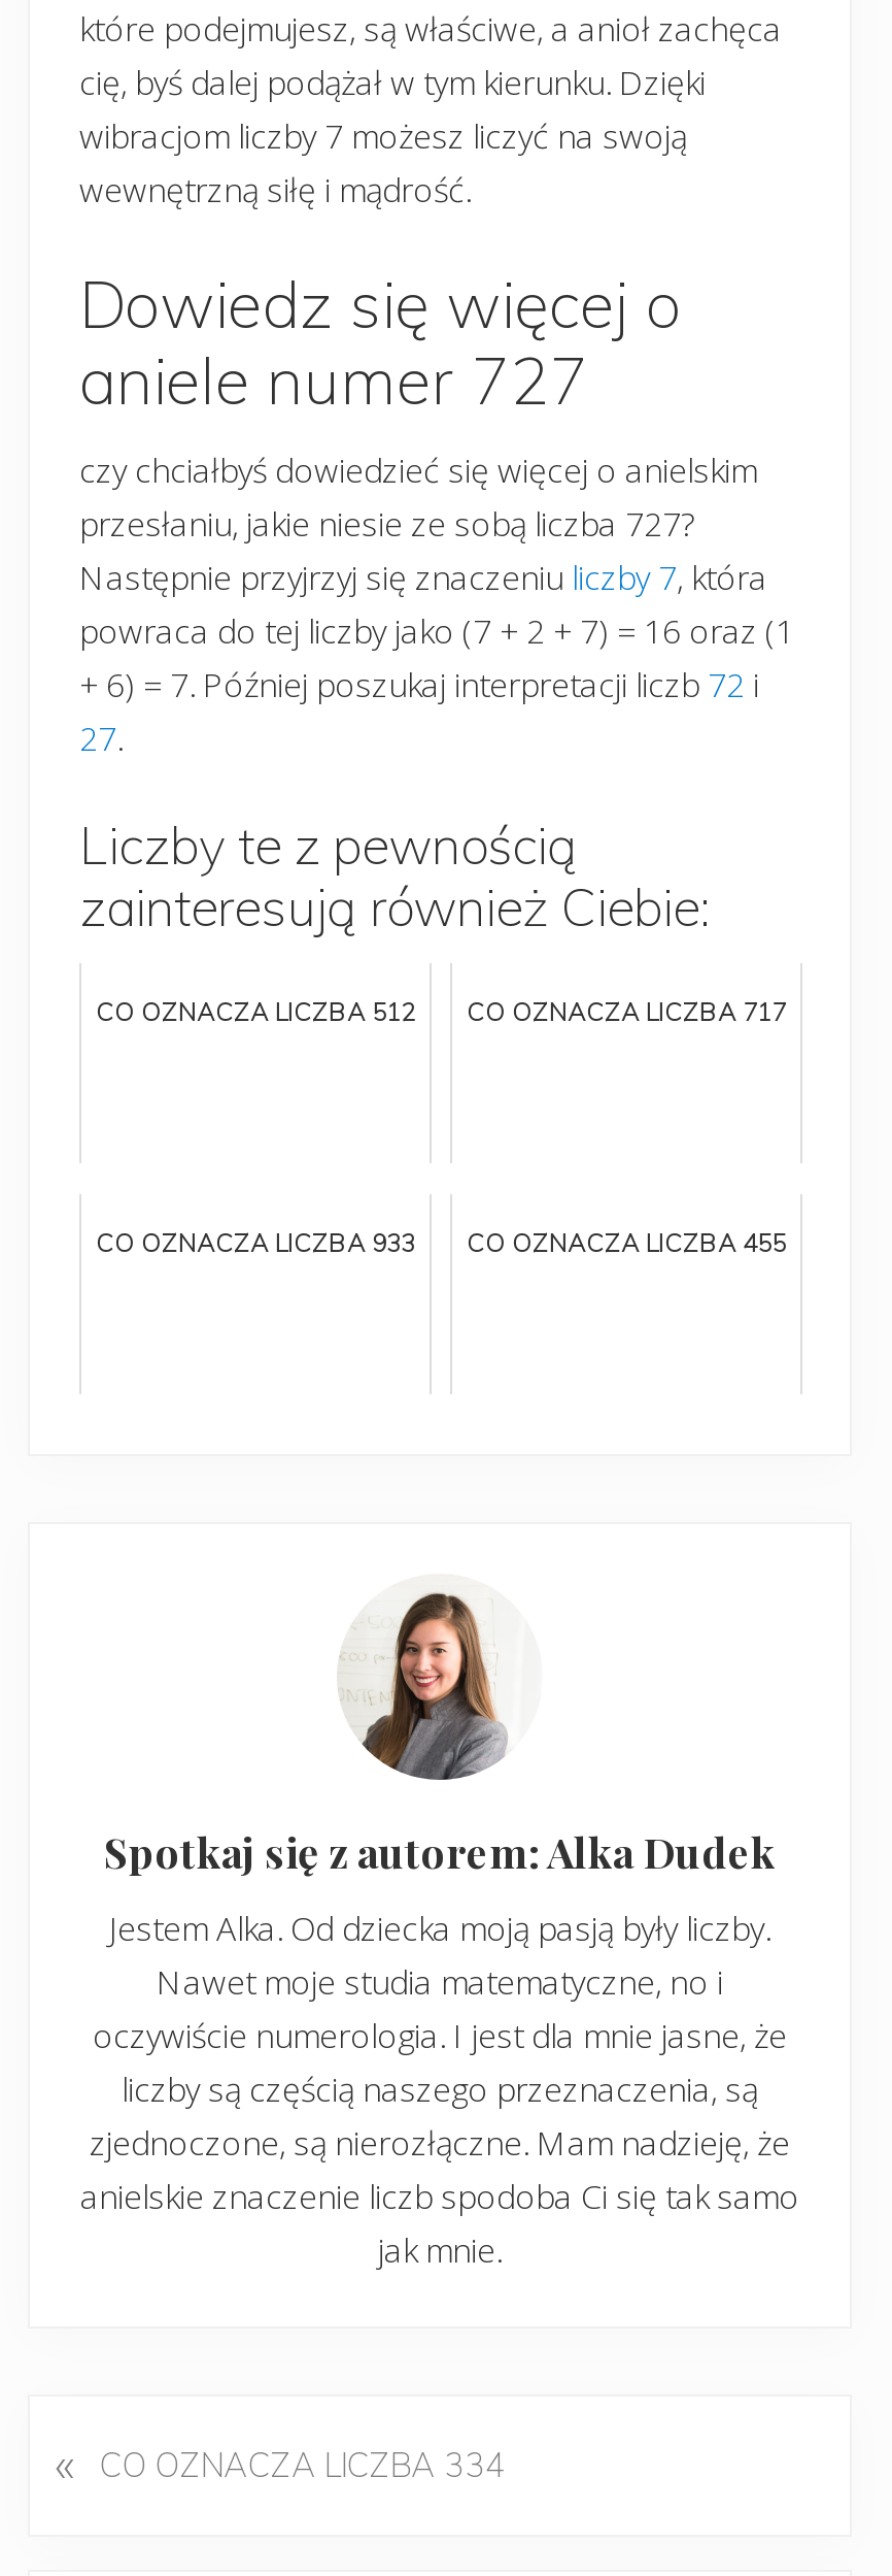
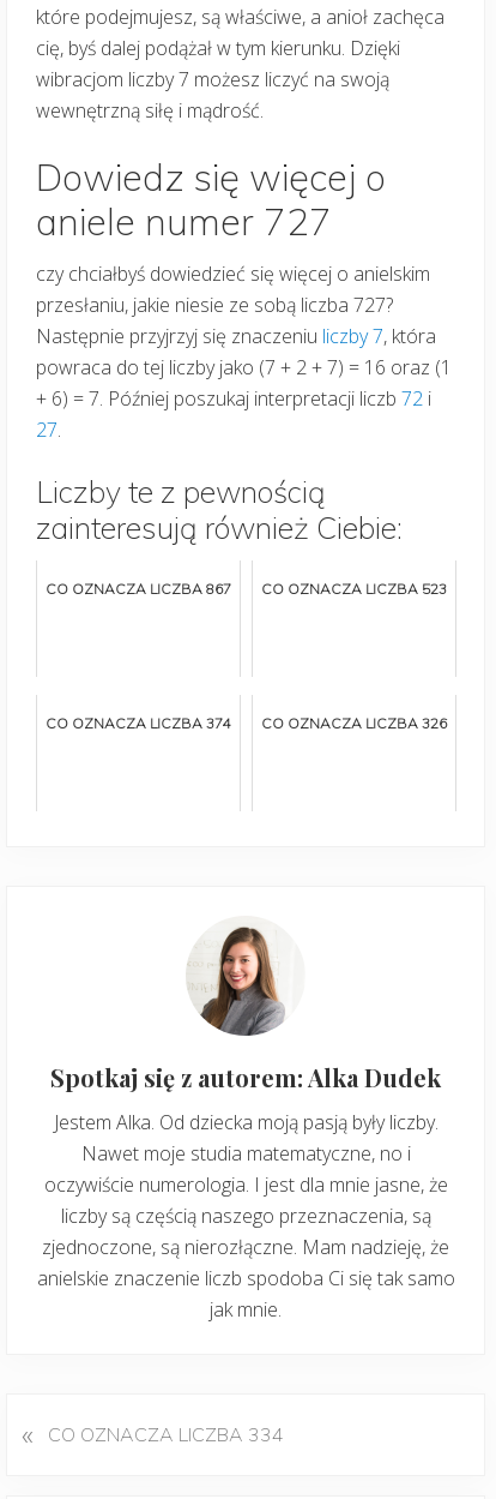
[96,995,415,1026] CO OZNACZA LICZBA 512 -> [46,579,231,597] CO OZNACZA LICZBA 867
[467,995,786,1026] CO OZNACZA LICZBA 717 -> [261,579,447,597] CO OZNACZA LICZBA 523
[96,1226,415,1257] CO OZNACZA LICZBA 933 -> [46,713,231,731] CO OZNACZA LICZBA 374
[467,1226,786,1257] CO OZNACZA LICZBA 455 -> [261,713,447,731] CO OZNACZA LICZBA 326

